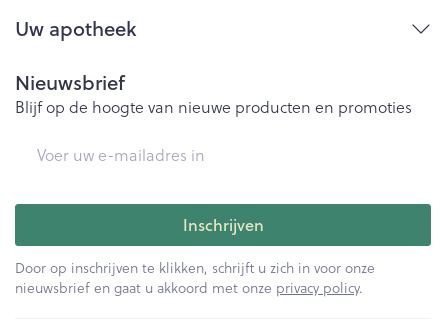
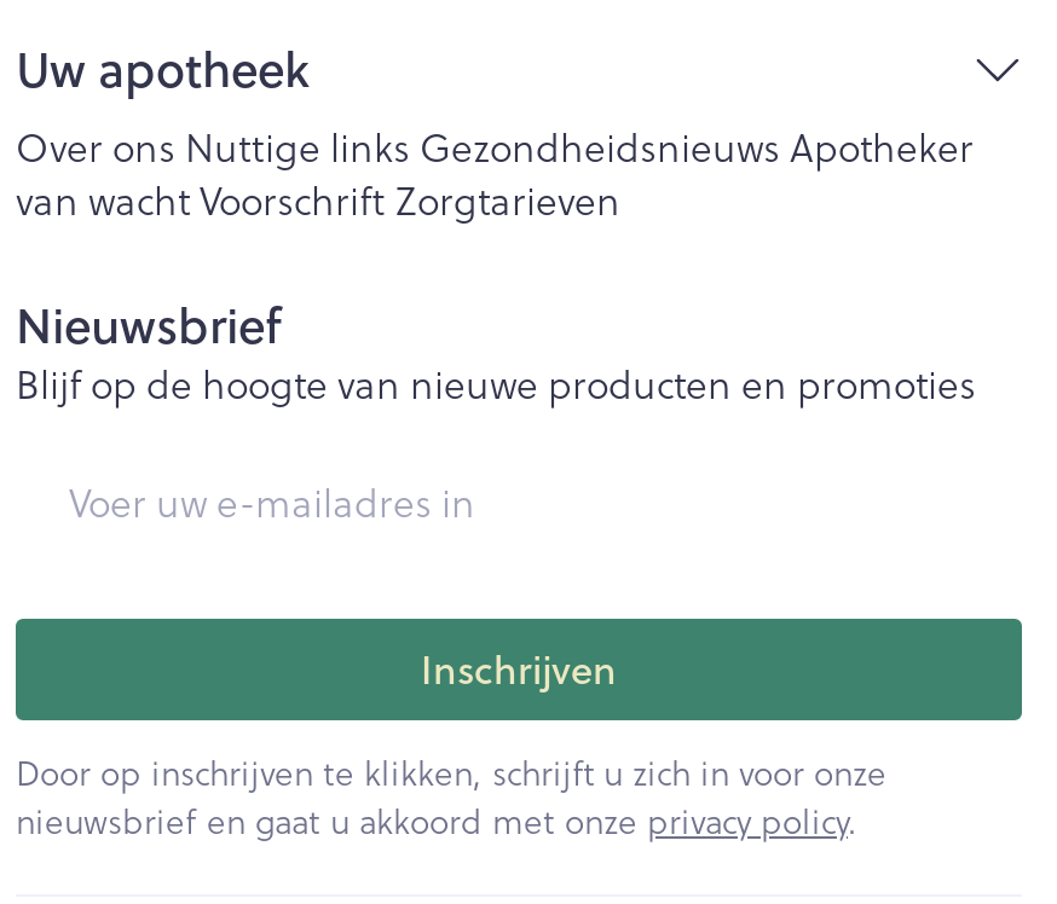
none -> [16,119,974,227] Over ons Nuttige links Gezondheidsnieuws Apotheker | van wacht Voorschrift Zorgtarieven

